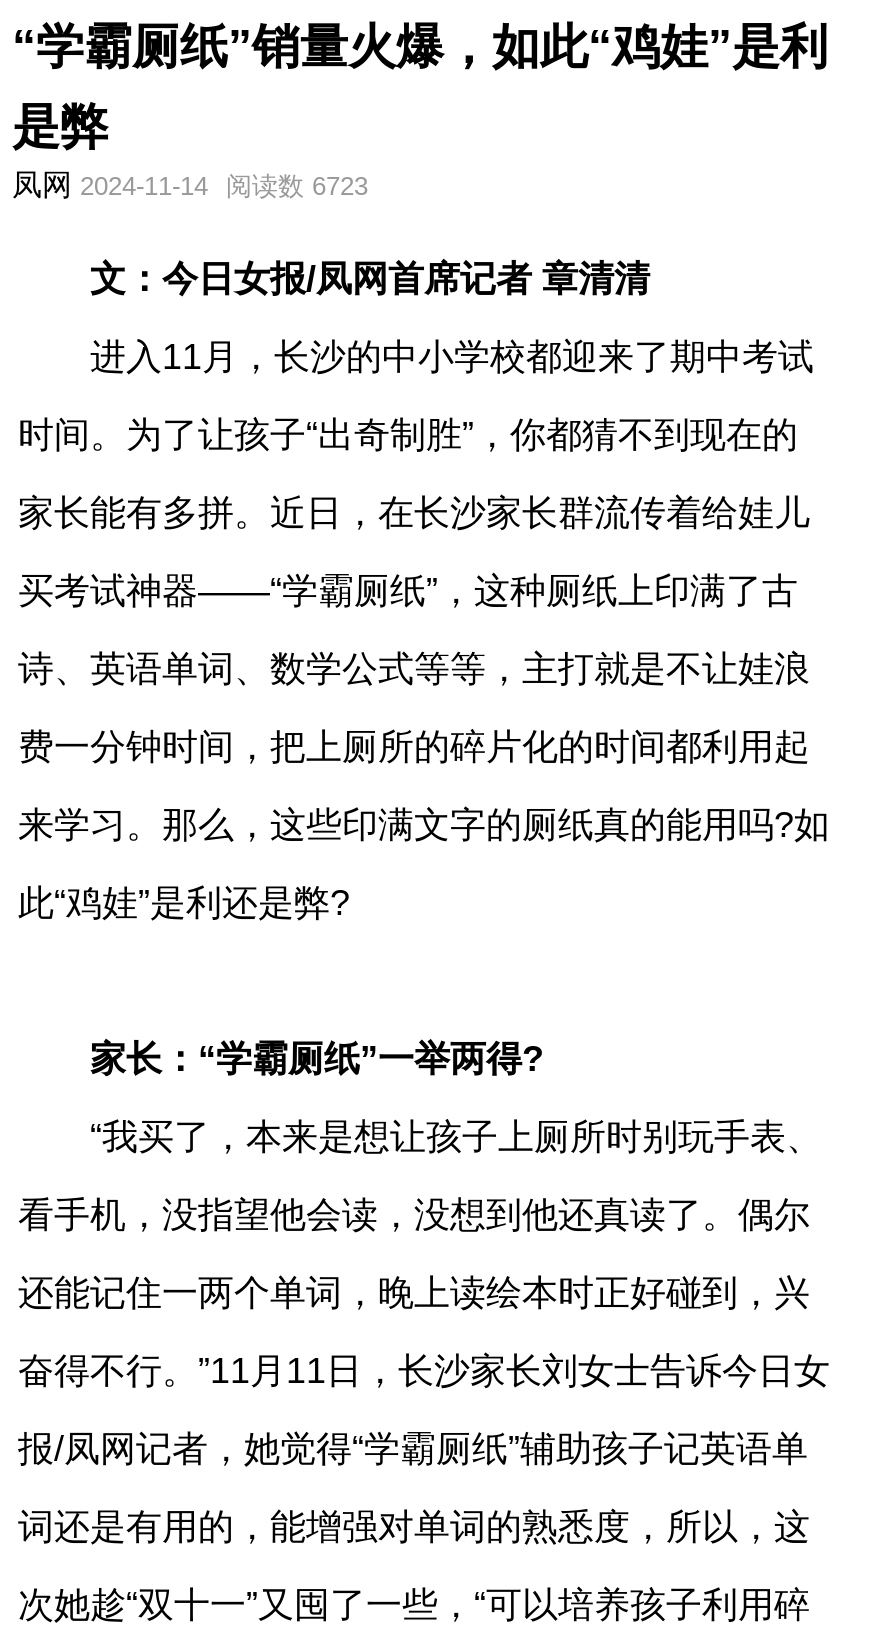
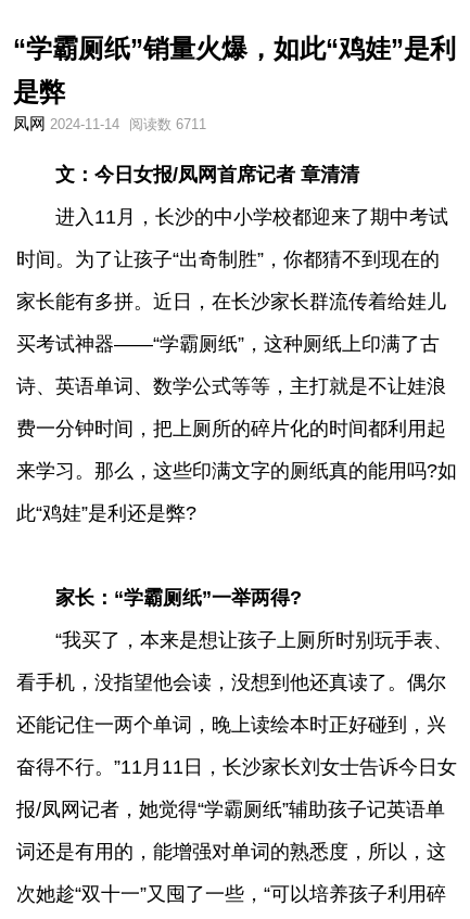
[12,167,368,201] 凤网 2024-11-14 阅读数 6723 -> [13,114,206,132] 凤网 2024-11-14 阅读数 6711

